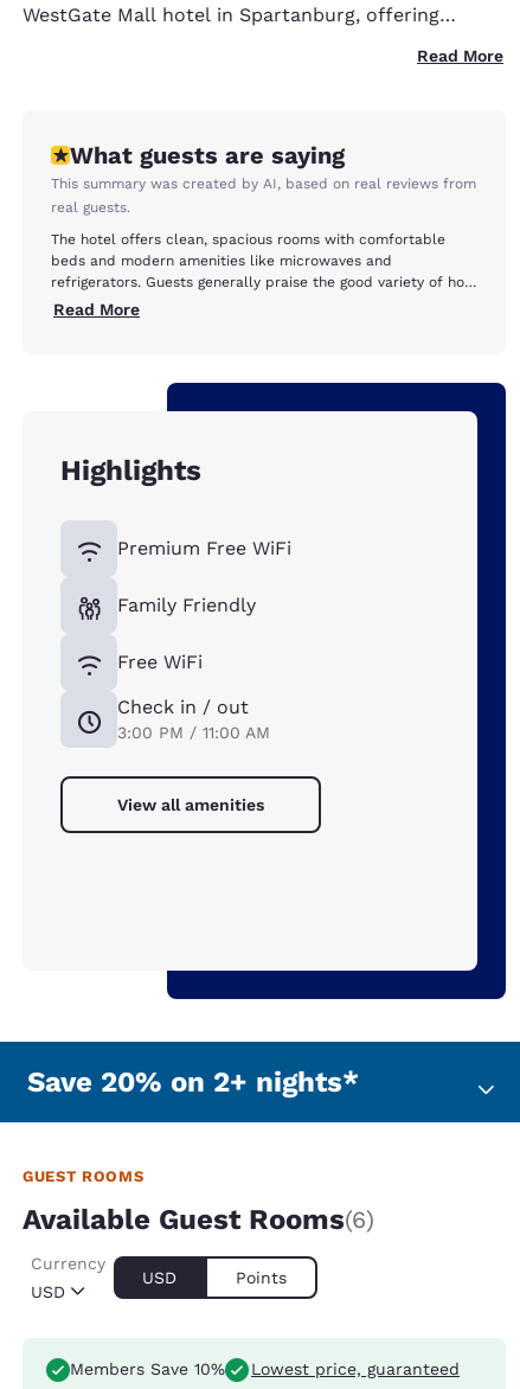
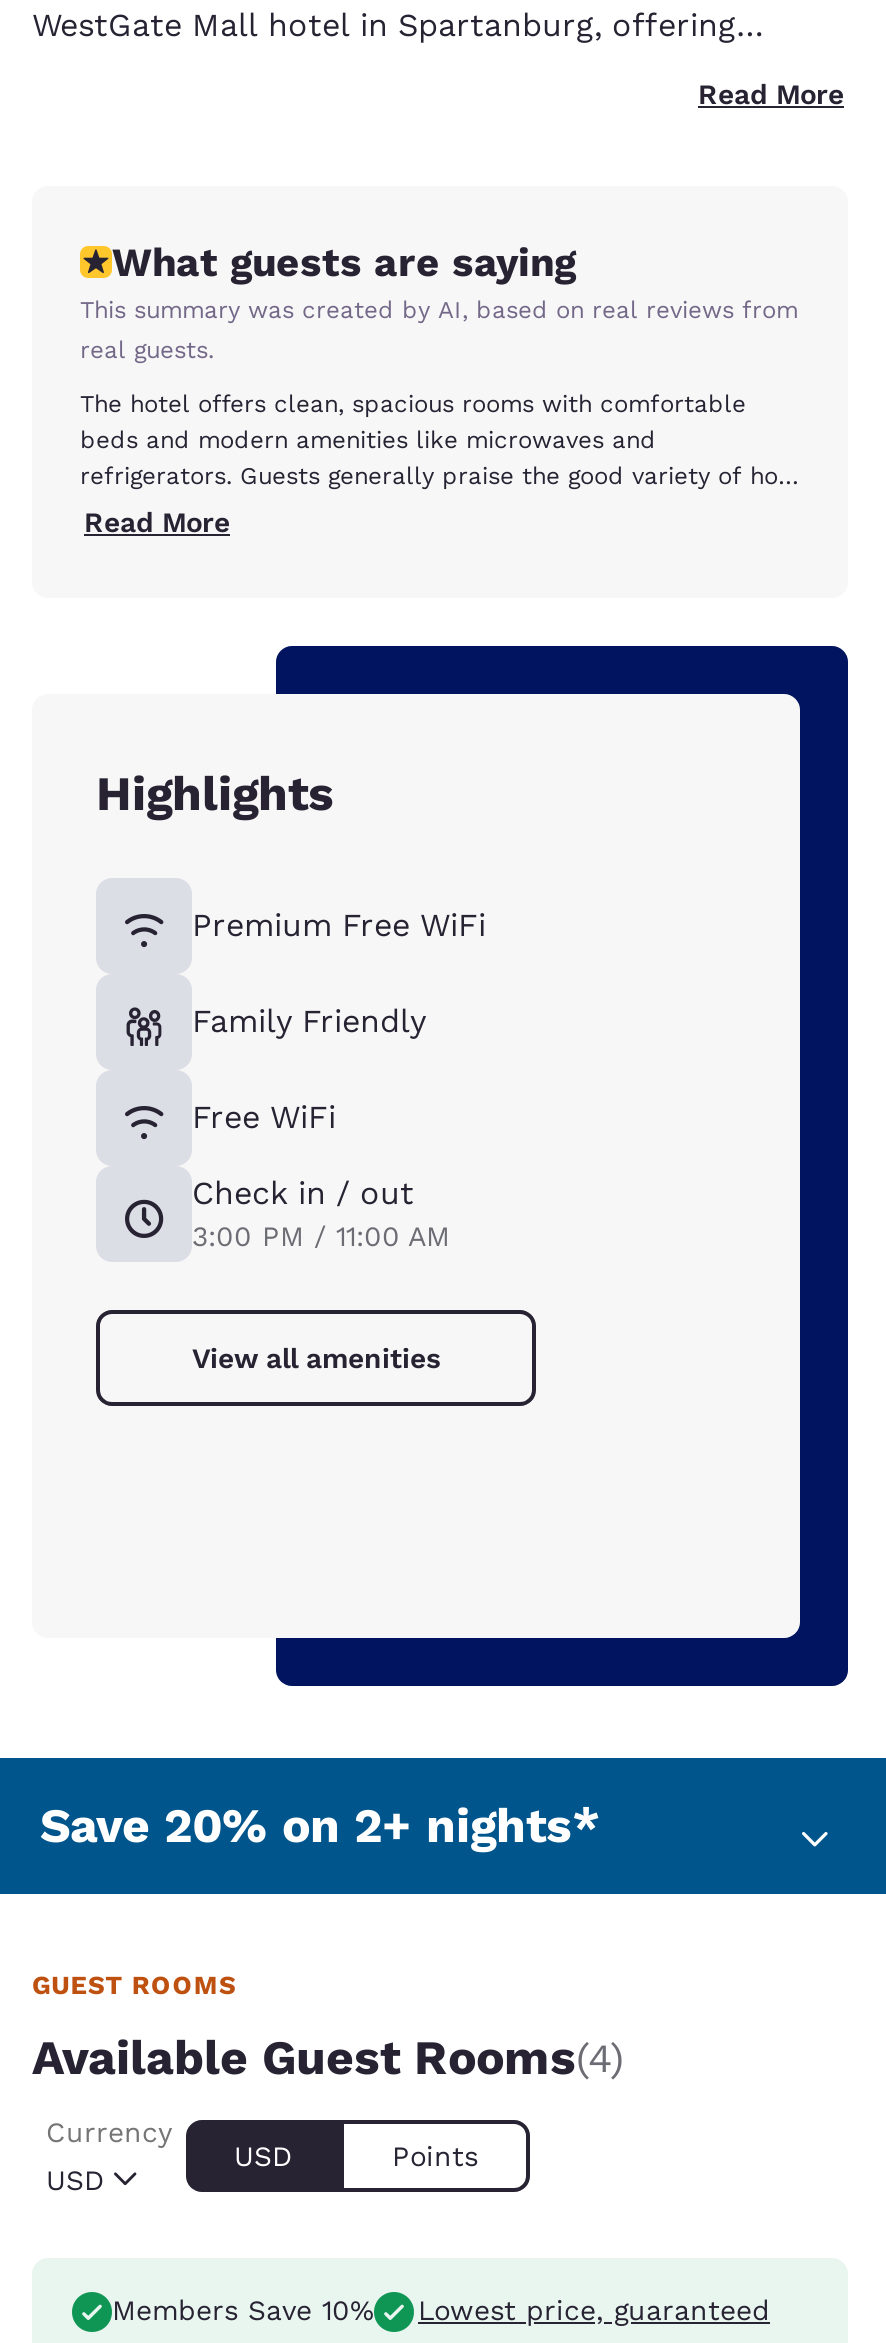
[23,1203,374,1236] Available Guest Rooms(6) -> [32,2030,624,2086] Available Guest Rooms(4)

